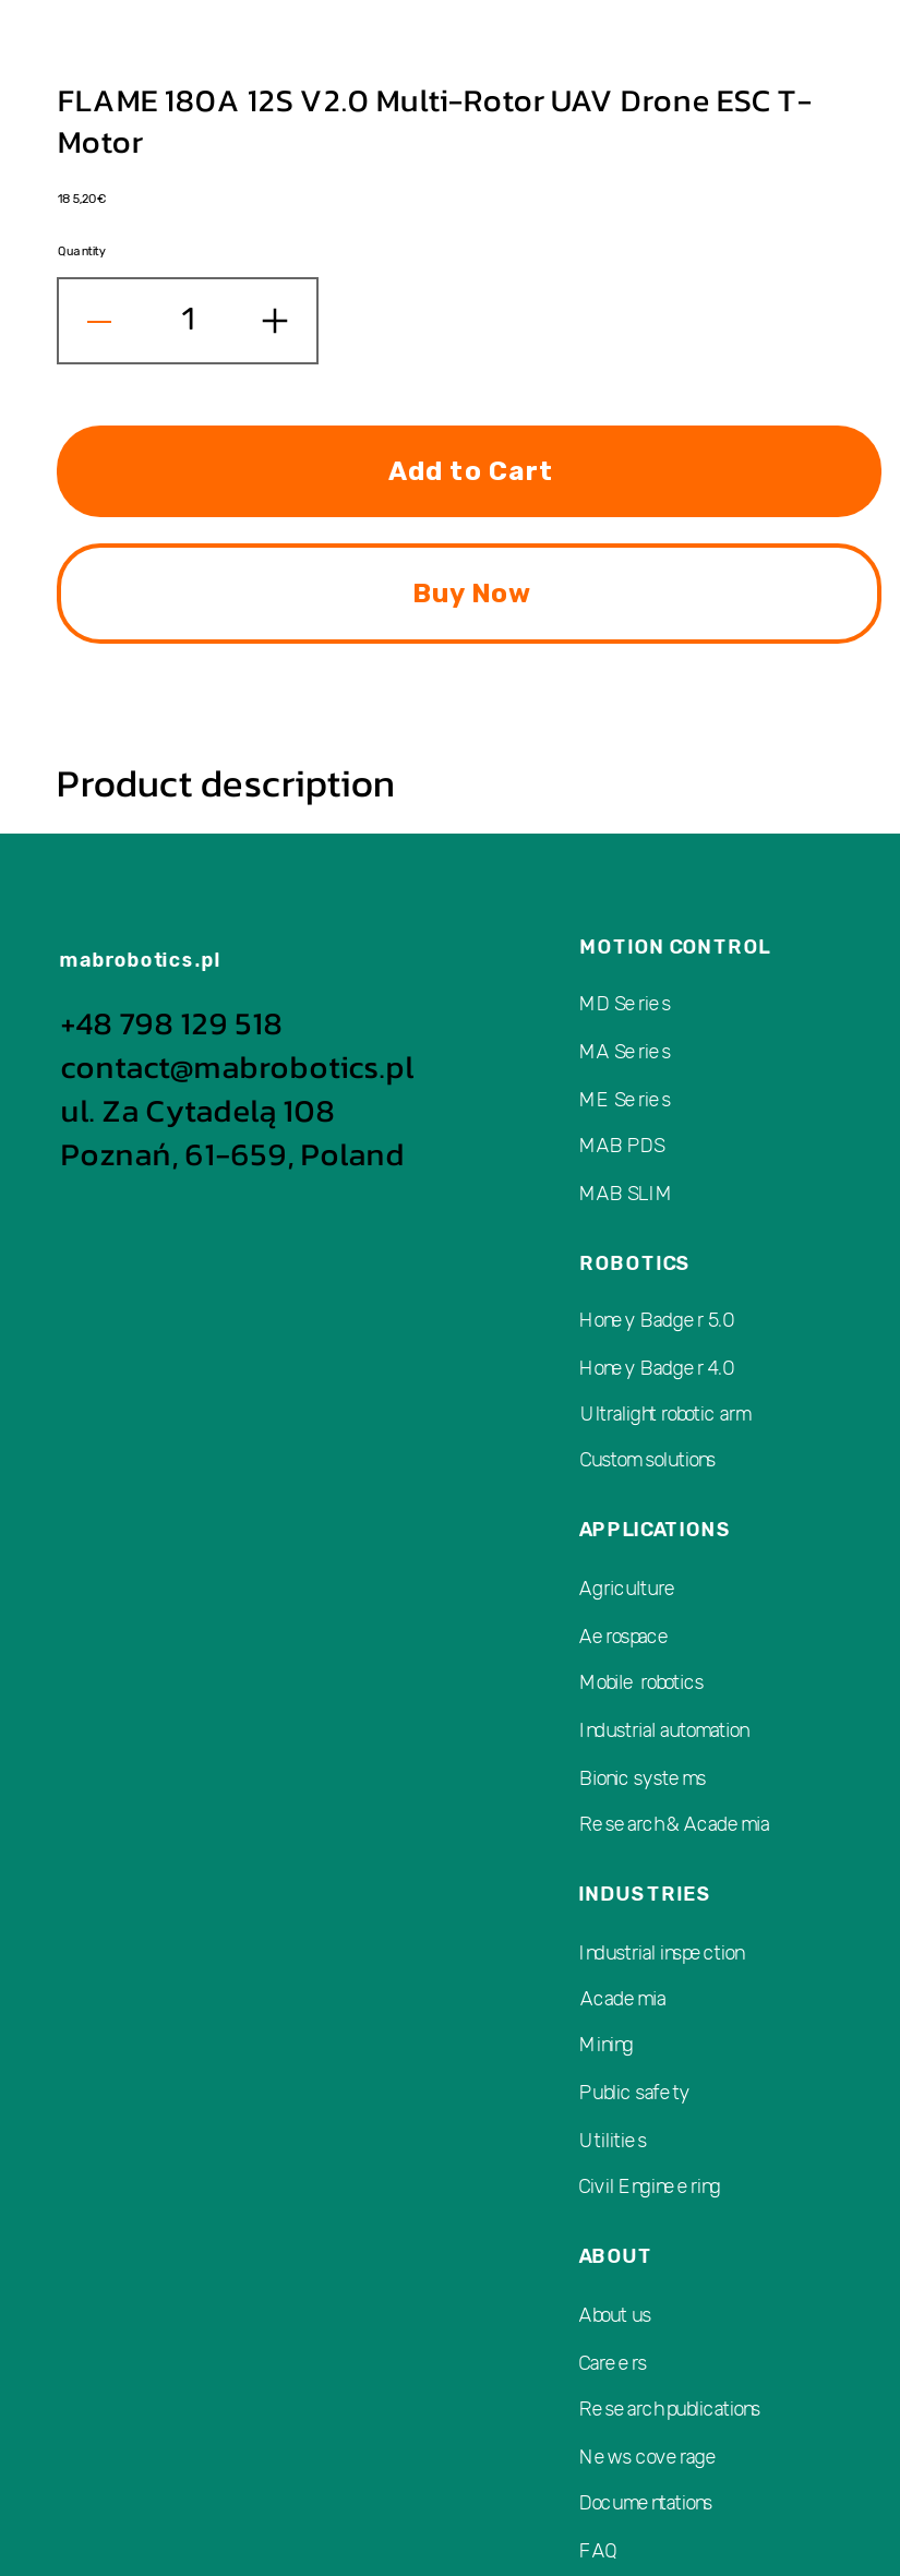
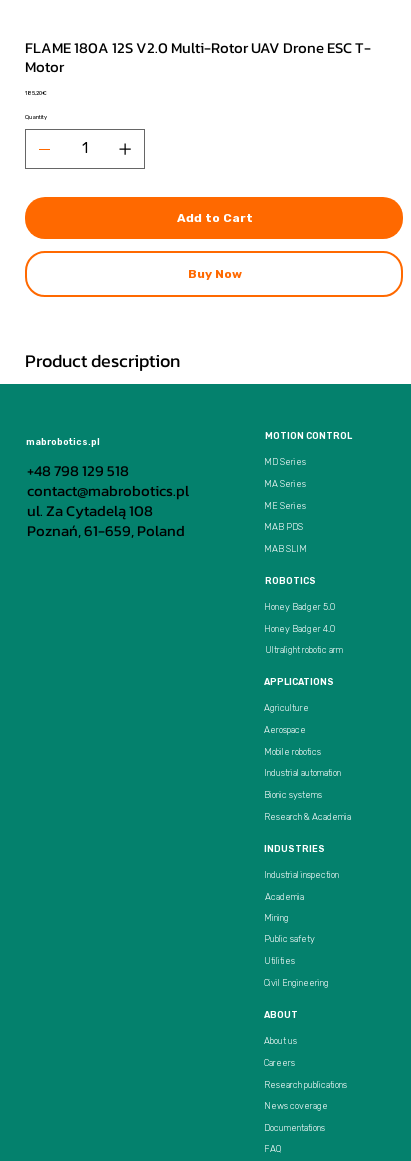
[580,1450,715,1472] Custom solutions -> none

